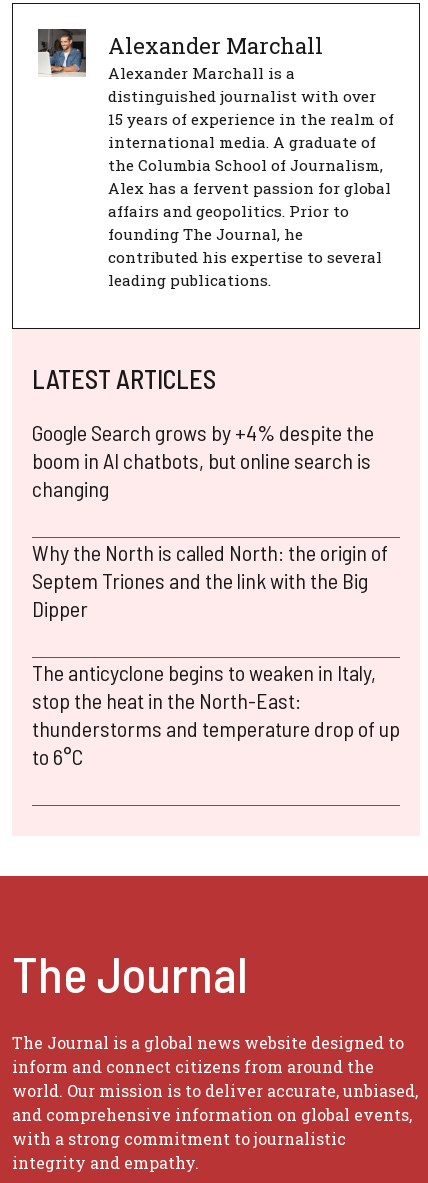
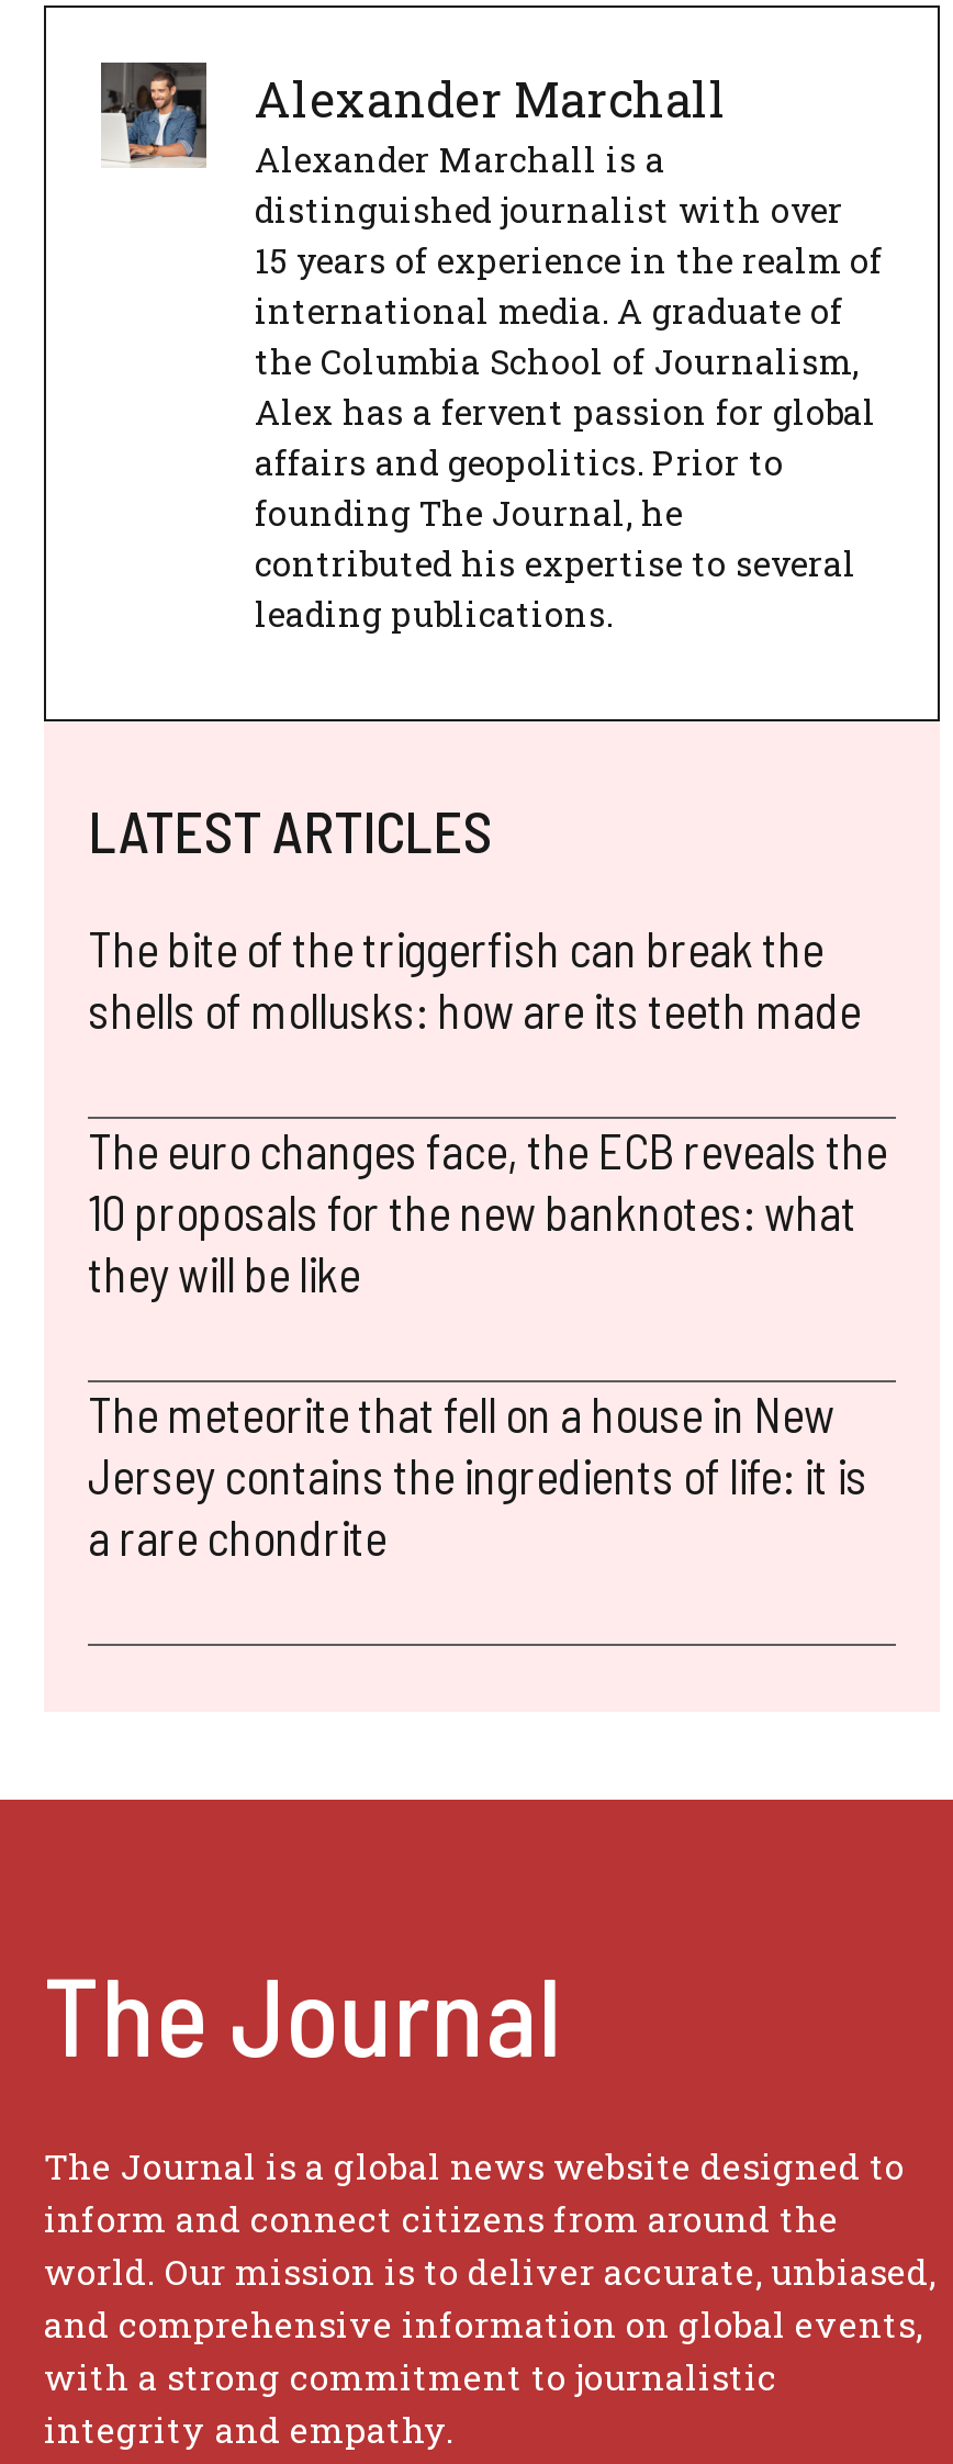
[32,419,374,501] Google Search grows by +4% despite the | boom in AI chatbots, but online search is | changing -> [88,919,861,1038] The bite of the triggerfish can break the | shells of mollusks: how are its teeth made
[32,539,388,621] Why the North is called North: the origin of | Septem Triones and the link with the Big | Dipper -> [88,1122,887,1302] The euro changes face, the ECB reveals the | 10 proposals for the new banknotes: what | they will be like
[32,659,400,769] The anticyclone begins to weaken in Italy, | stop the heat in the North-East: | thunderstorms and temperature drop of up | to 6°C -> [88,1385,867,1565] The meteorite that fell on a house in New | Jersey contains the ingredients of life: it is | a rare chondrite

